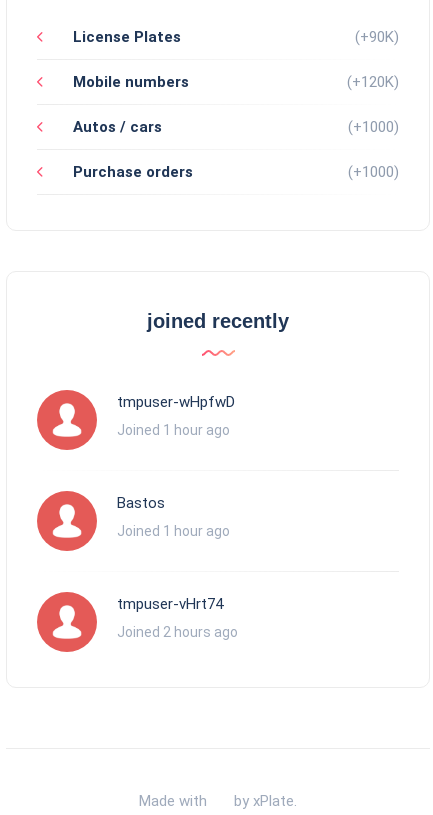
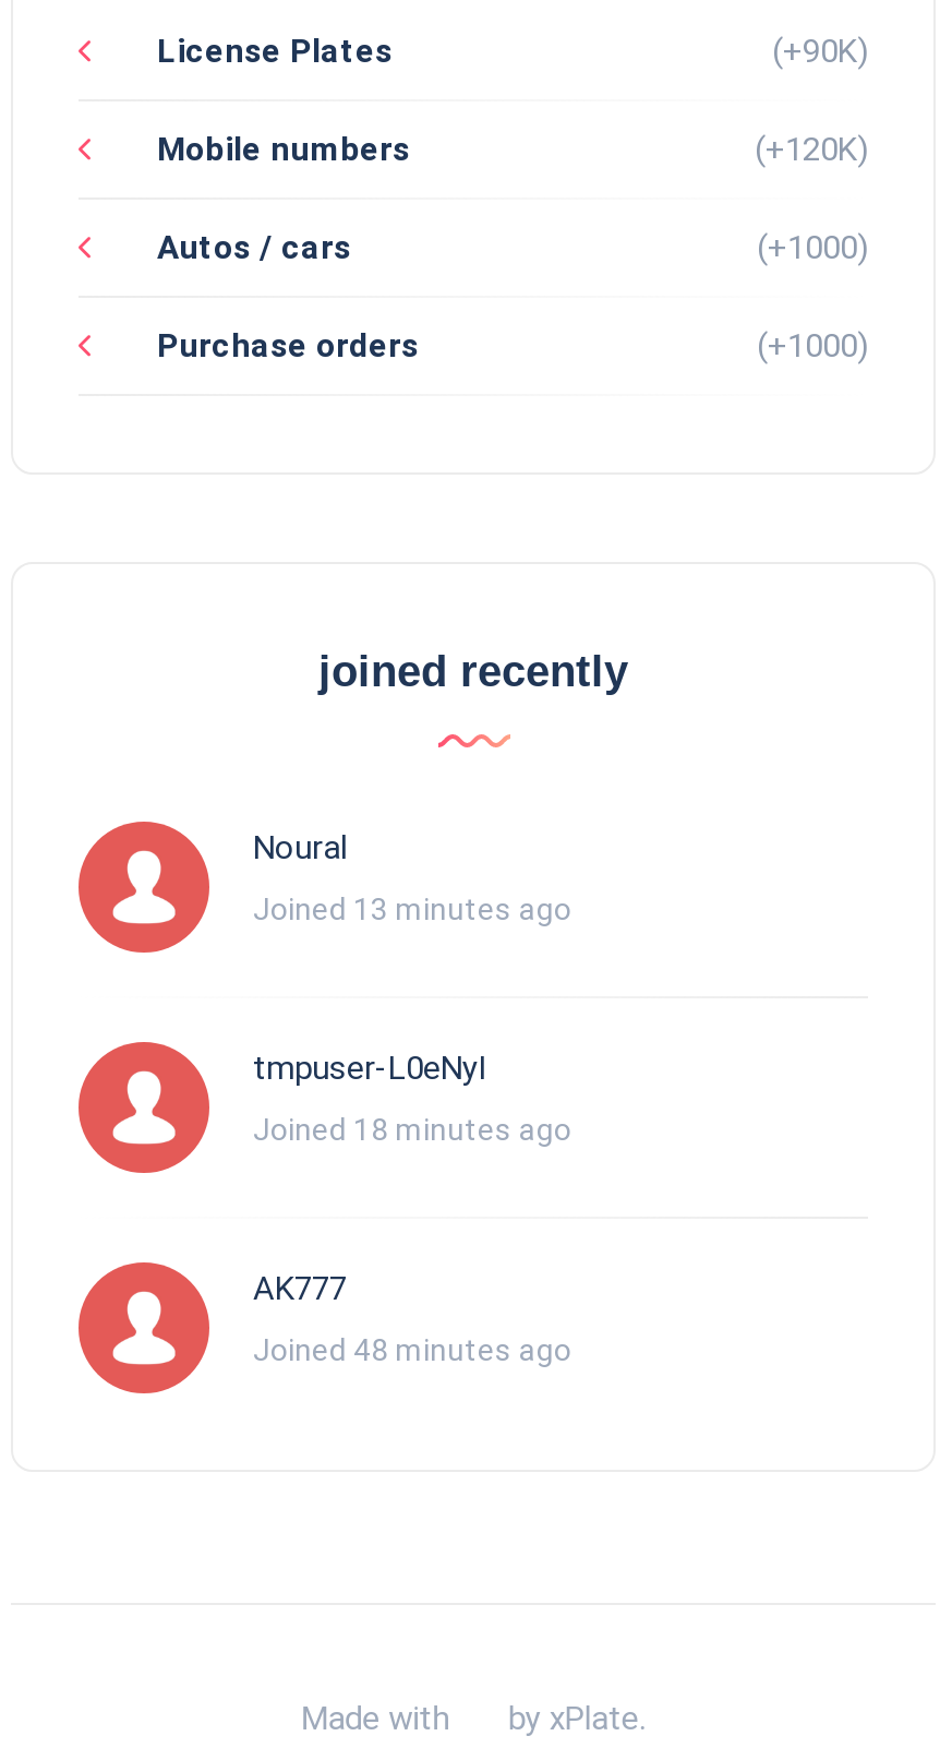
[117,393,235,411] tmpuser-wHpfwD -> [253,828,347,867] Noural
[117,422,230,438] Joined 1 hour ago -> [253,891,571,926] Joined 13 minutes ago
[117,494,165,512] Bastos -> [253,1048,486,1087] tmpuser-L0eNyI
[117,523,230,539] Joined 1 hour ago -> [253,1111,571,1146] Joined 18 minutes ago
[117,595,223,613] tmpuser-vHrt74 -> [253,1269,347,1308] AK777
[117,624,238,640] Joined 2 hours ago -> [253,1332,571,1367] Joined 48 minutes ago

